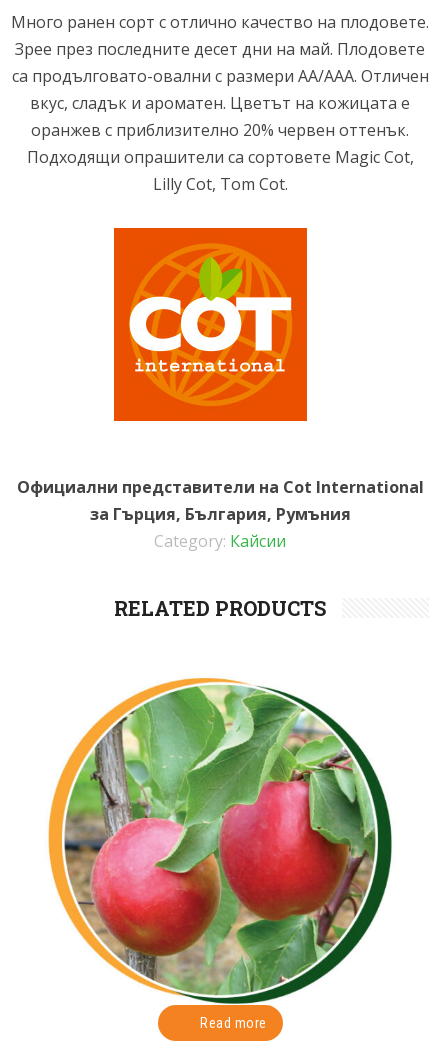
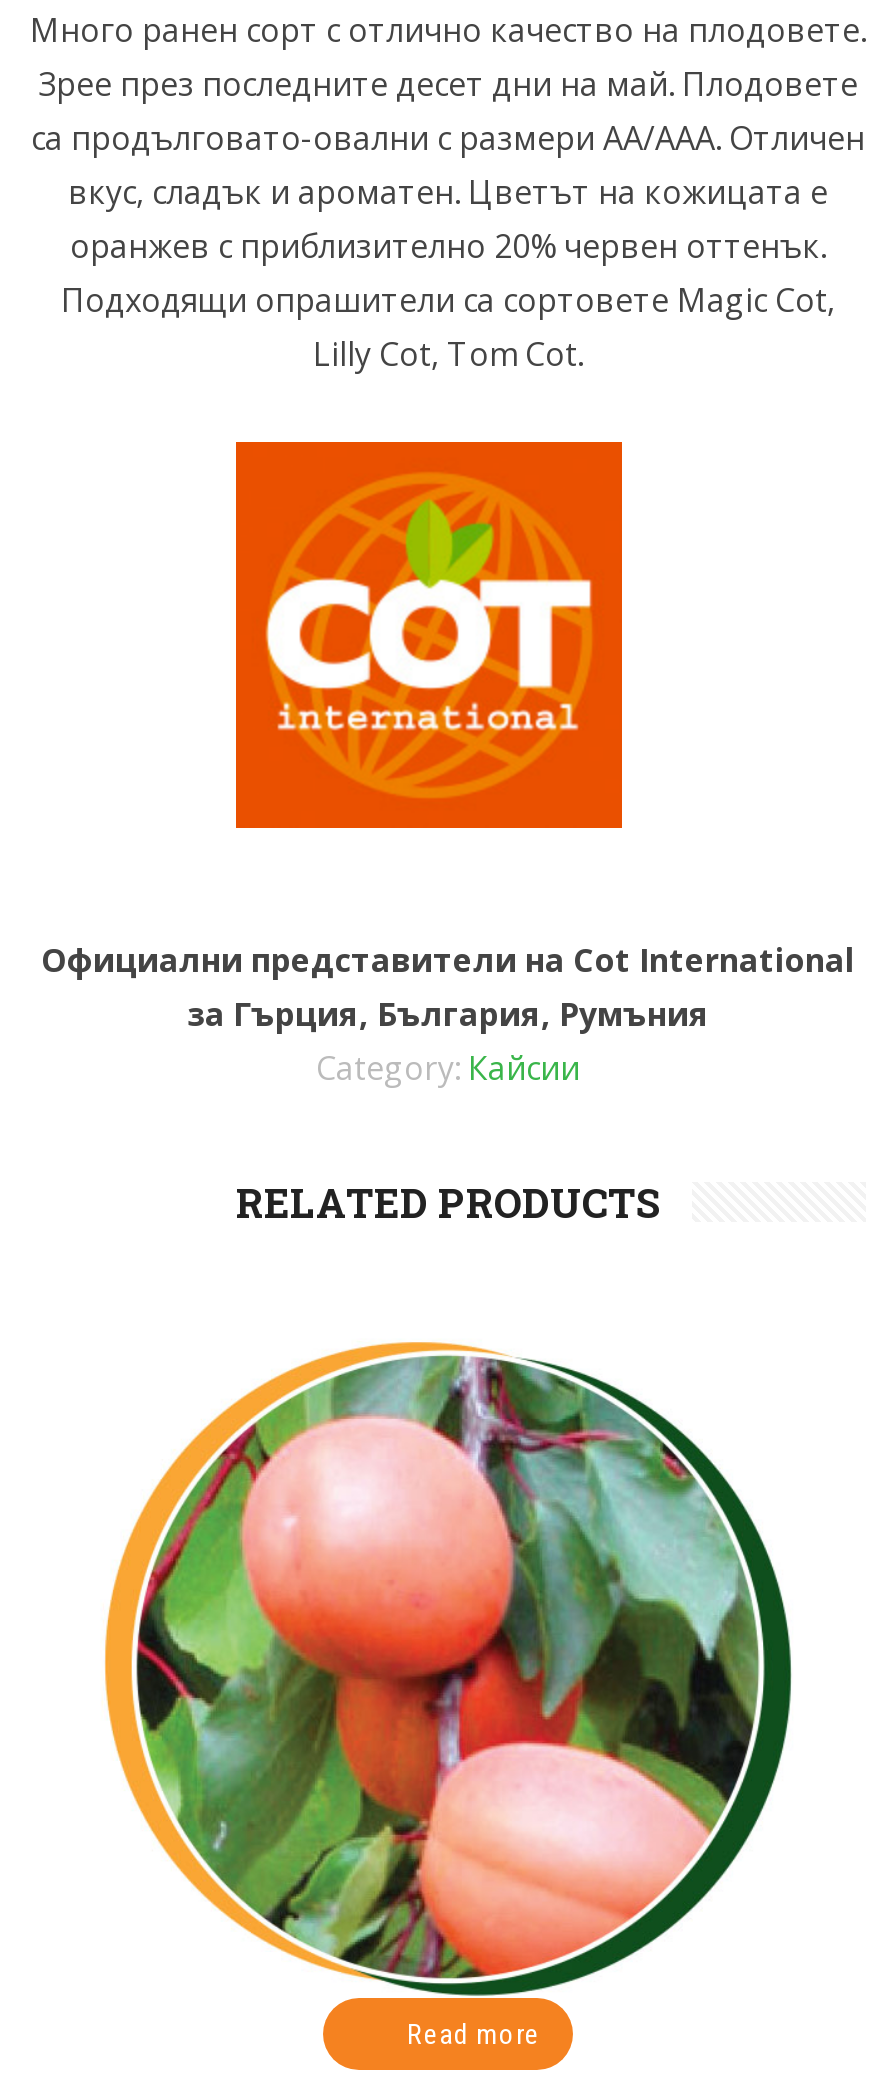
[64,685,374,1004] [image] -> [136,1350,758,2000] [image]

